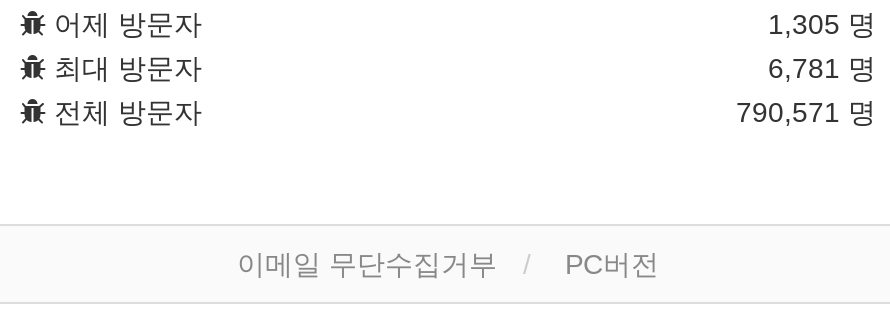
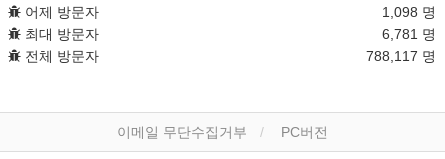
[768,8,876,40] 1,305 명 -> [382,4,436,20] 1,098 명
[736,96,876,128] 790,571 명 -> [366,48,436,64] 788,117 명

